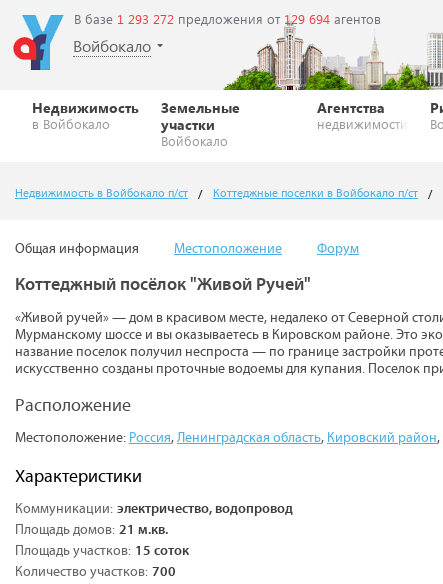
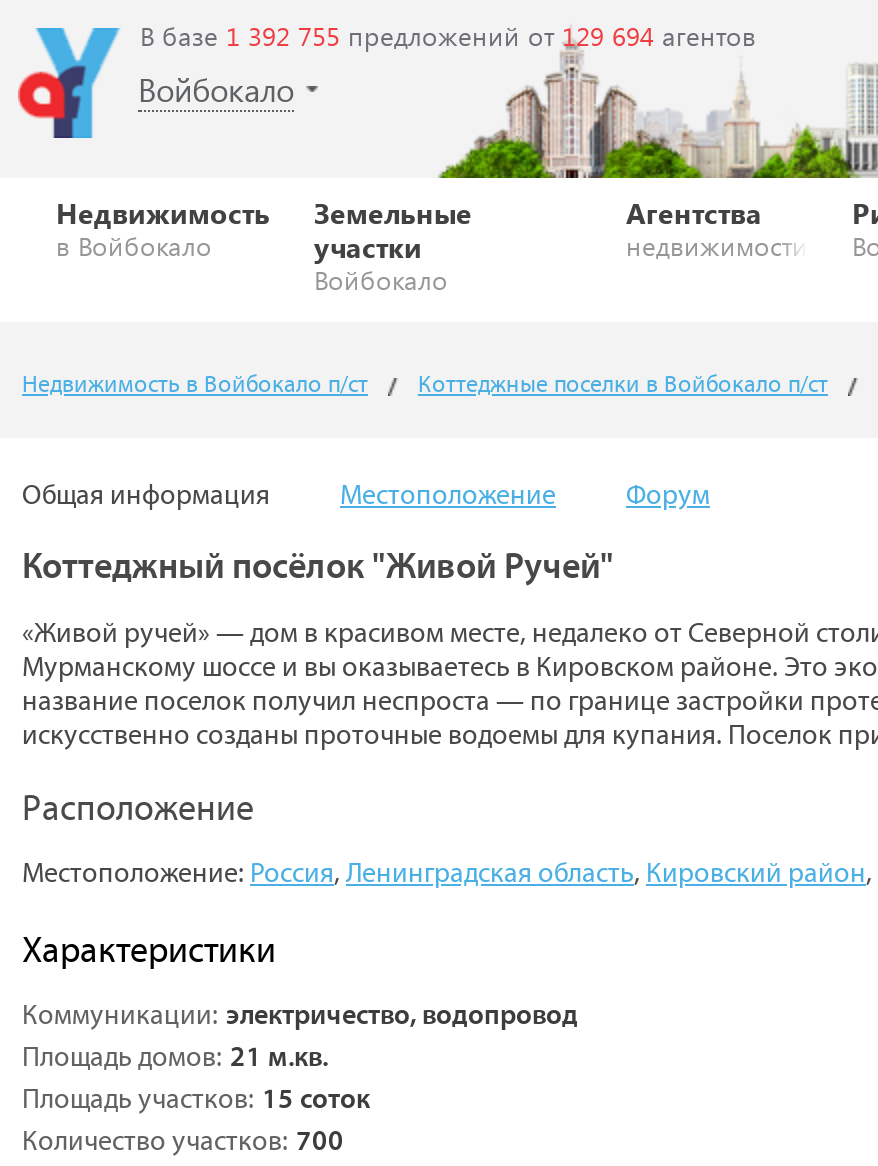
[74,10,385,27] В базе 1 293 272 предложения от 129 694 агентов -> [140,18,764,52] В базе 1 392 755 предложений от 129 694 агентов

